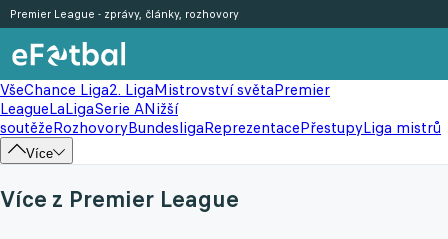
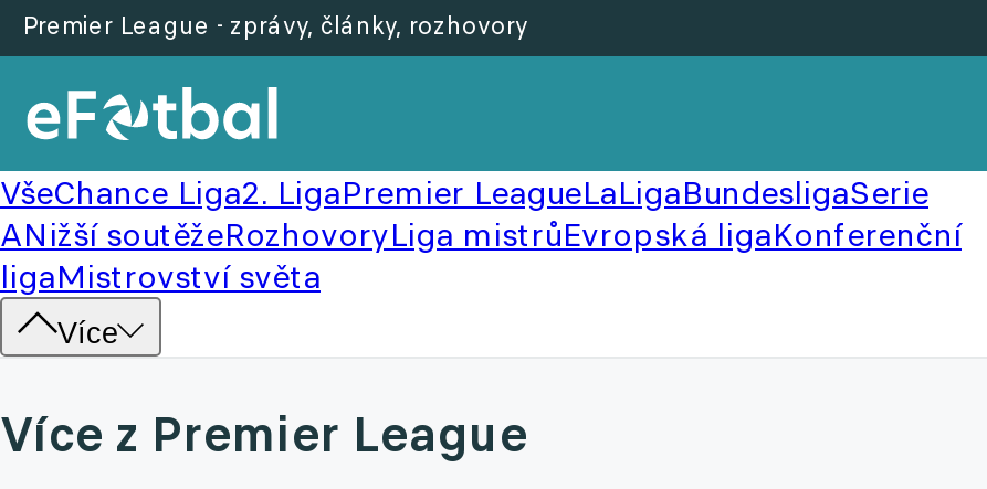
[0,80,441,137] VšeChance Liga2. LigaMistrovství světaPremier | LeagueLaLigaSerie ANižší | soutěžeRozhovoryBundesligaReprezentacePřestupyLiga mistrů -> [0,171,962,297] VšeChance Liga2. LigaPremier LeagueLaLigaBundesligaSerie | ANižší soutěžeRozhovoryLiga mistrůEvropská ligaKonferenční | ligaMistrovství světa

